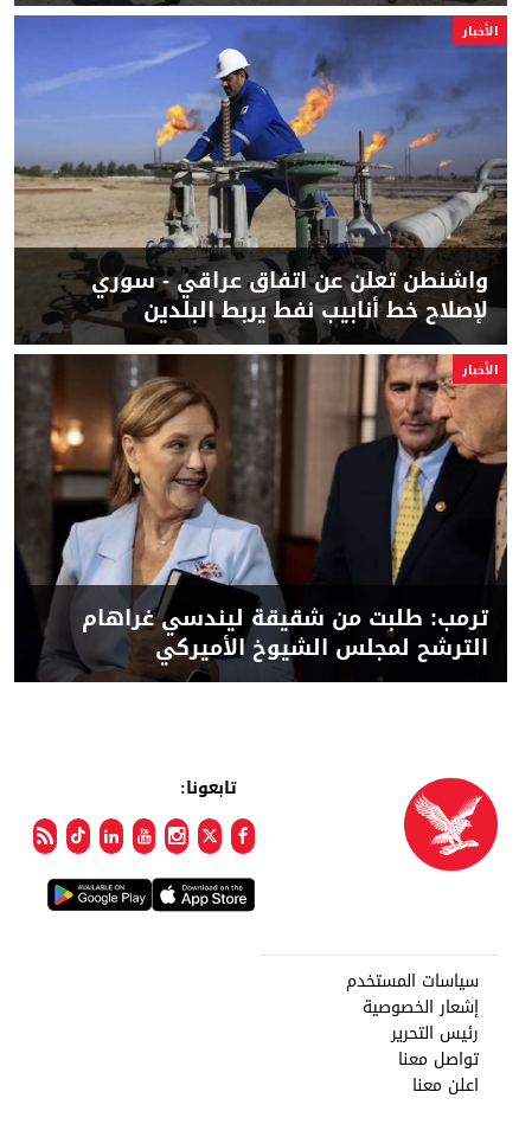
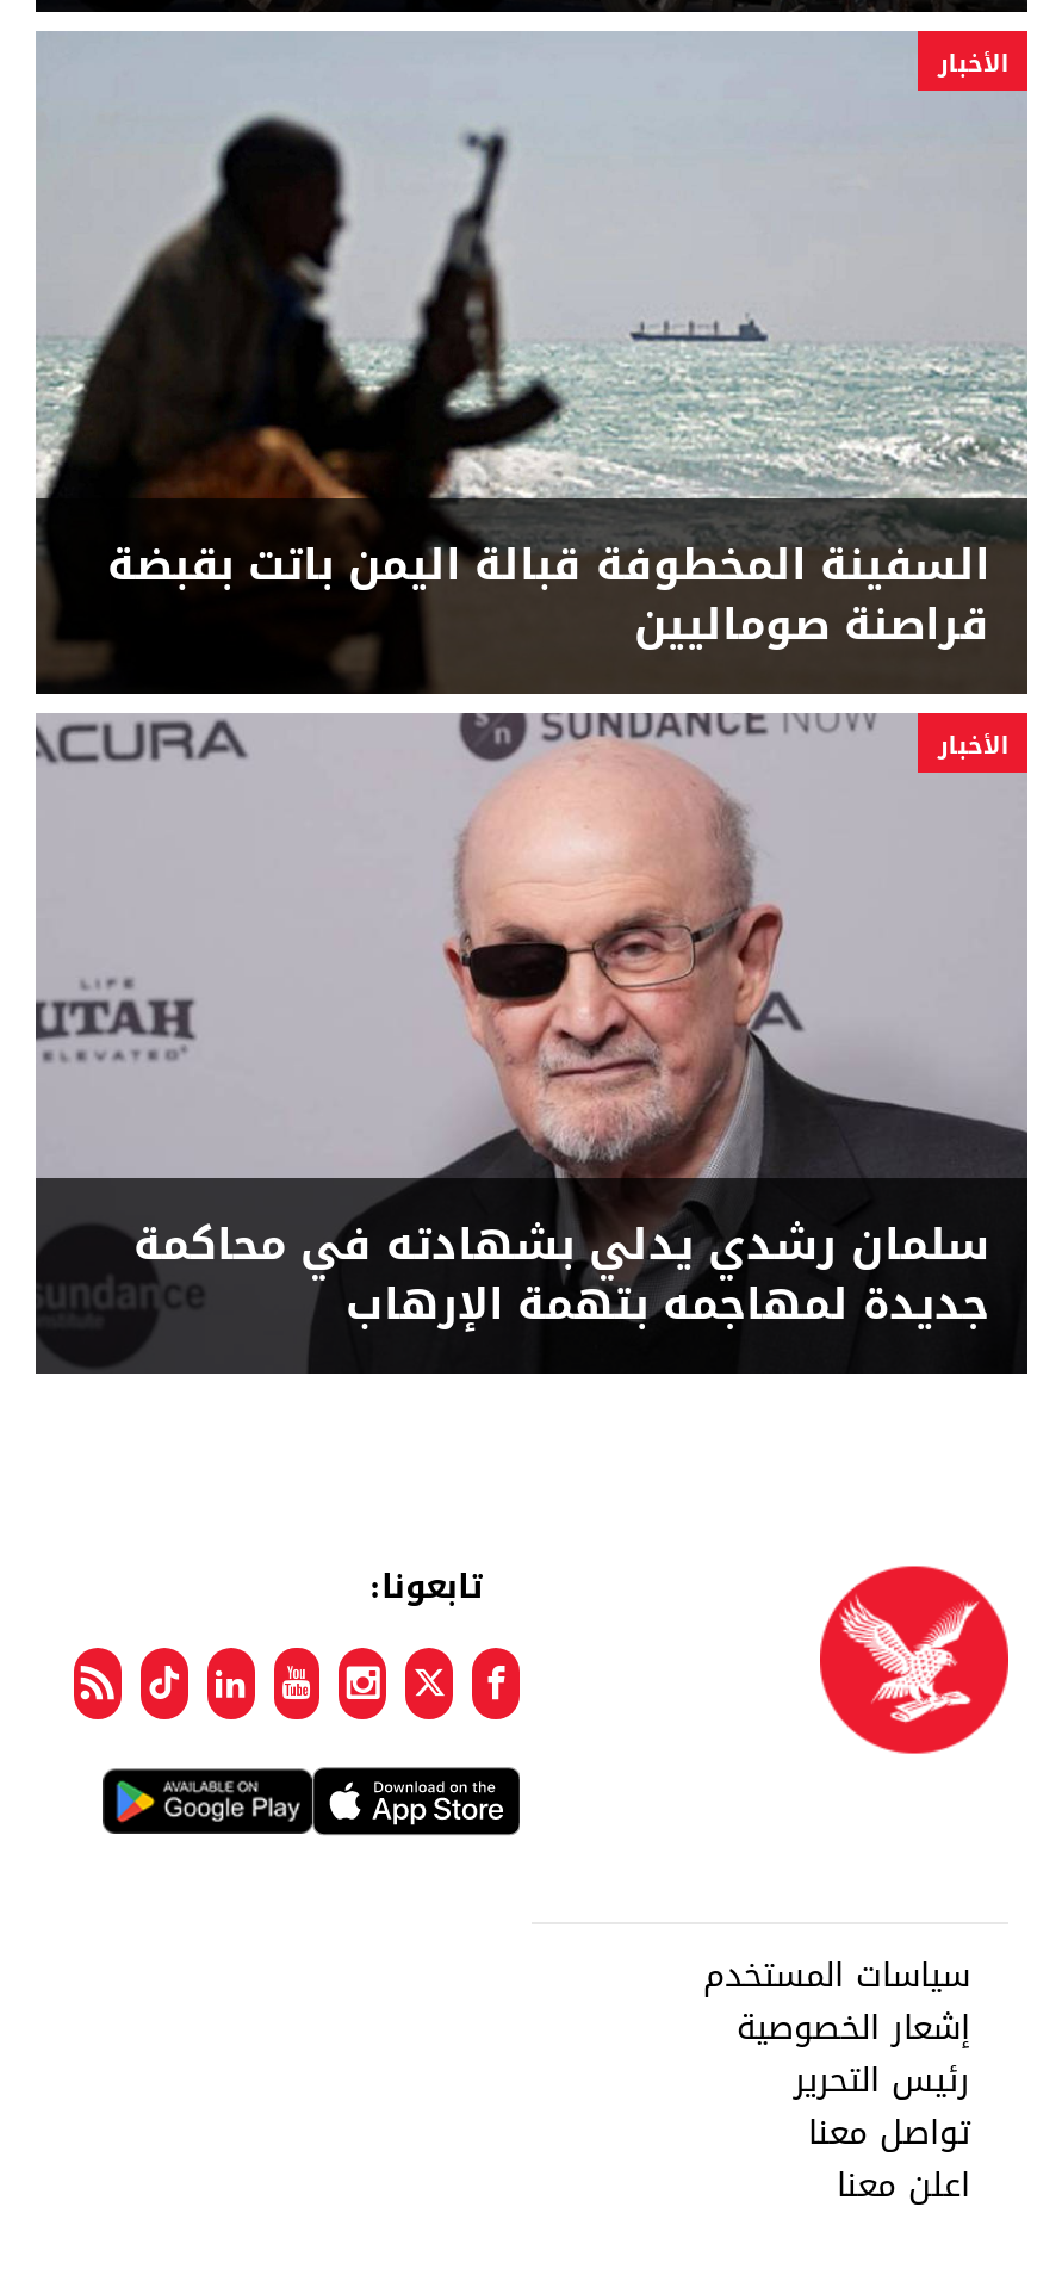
[14,15,508,345] [image] | واشنطن تعلن عن اتفاق عراقي - سوري | لإصلاح خط أنابيب نفط يربط البلدين -> [36,33,1027,694] [image] | السفينة المخطوفة قبالة اليمن باتت بقبضة | قراصنة صوماليين
[14,353,507,682] [image] | ترمب: طلبت من شقيقة ليندسي غراهام | الترشح لمجلس الشيوخ الأميركي -> [36,711,1027,1374] [image] | سلمان رشدي يدلي بشهادته في محاكمة | جديدة لمهاجمه بتهمة الإرهاب

